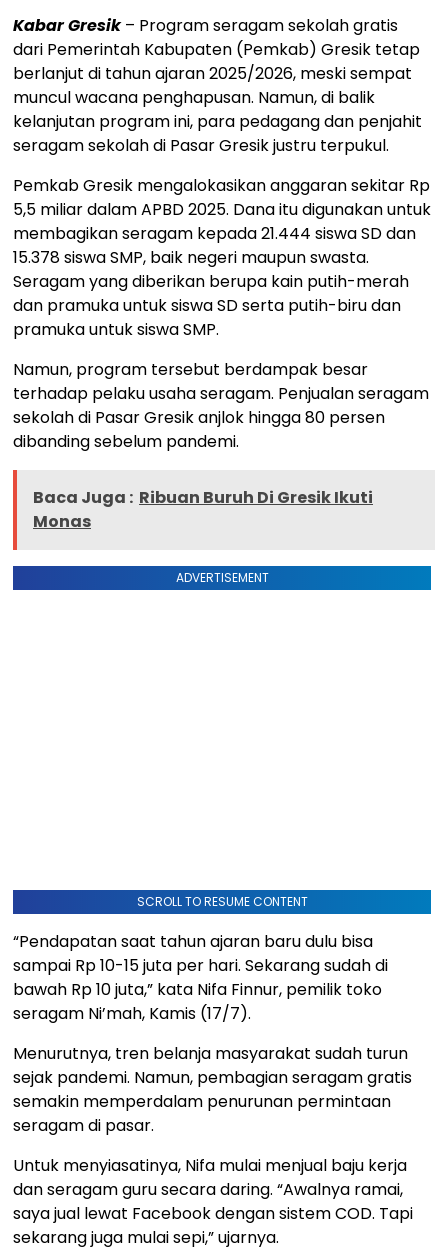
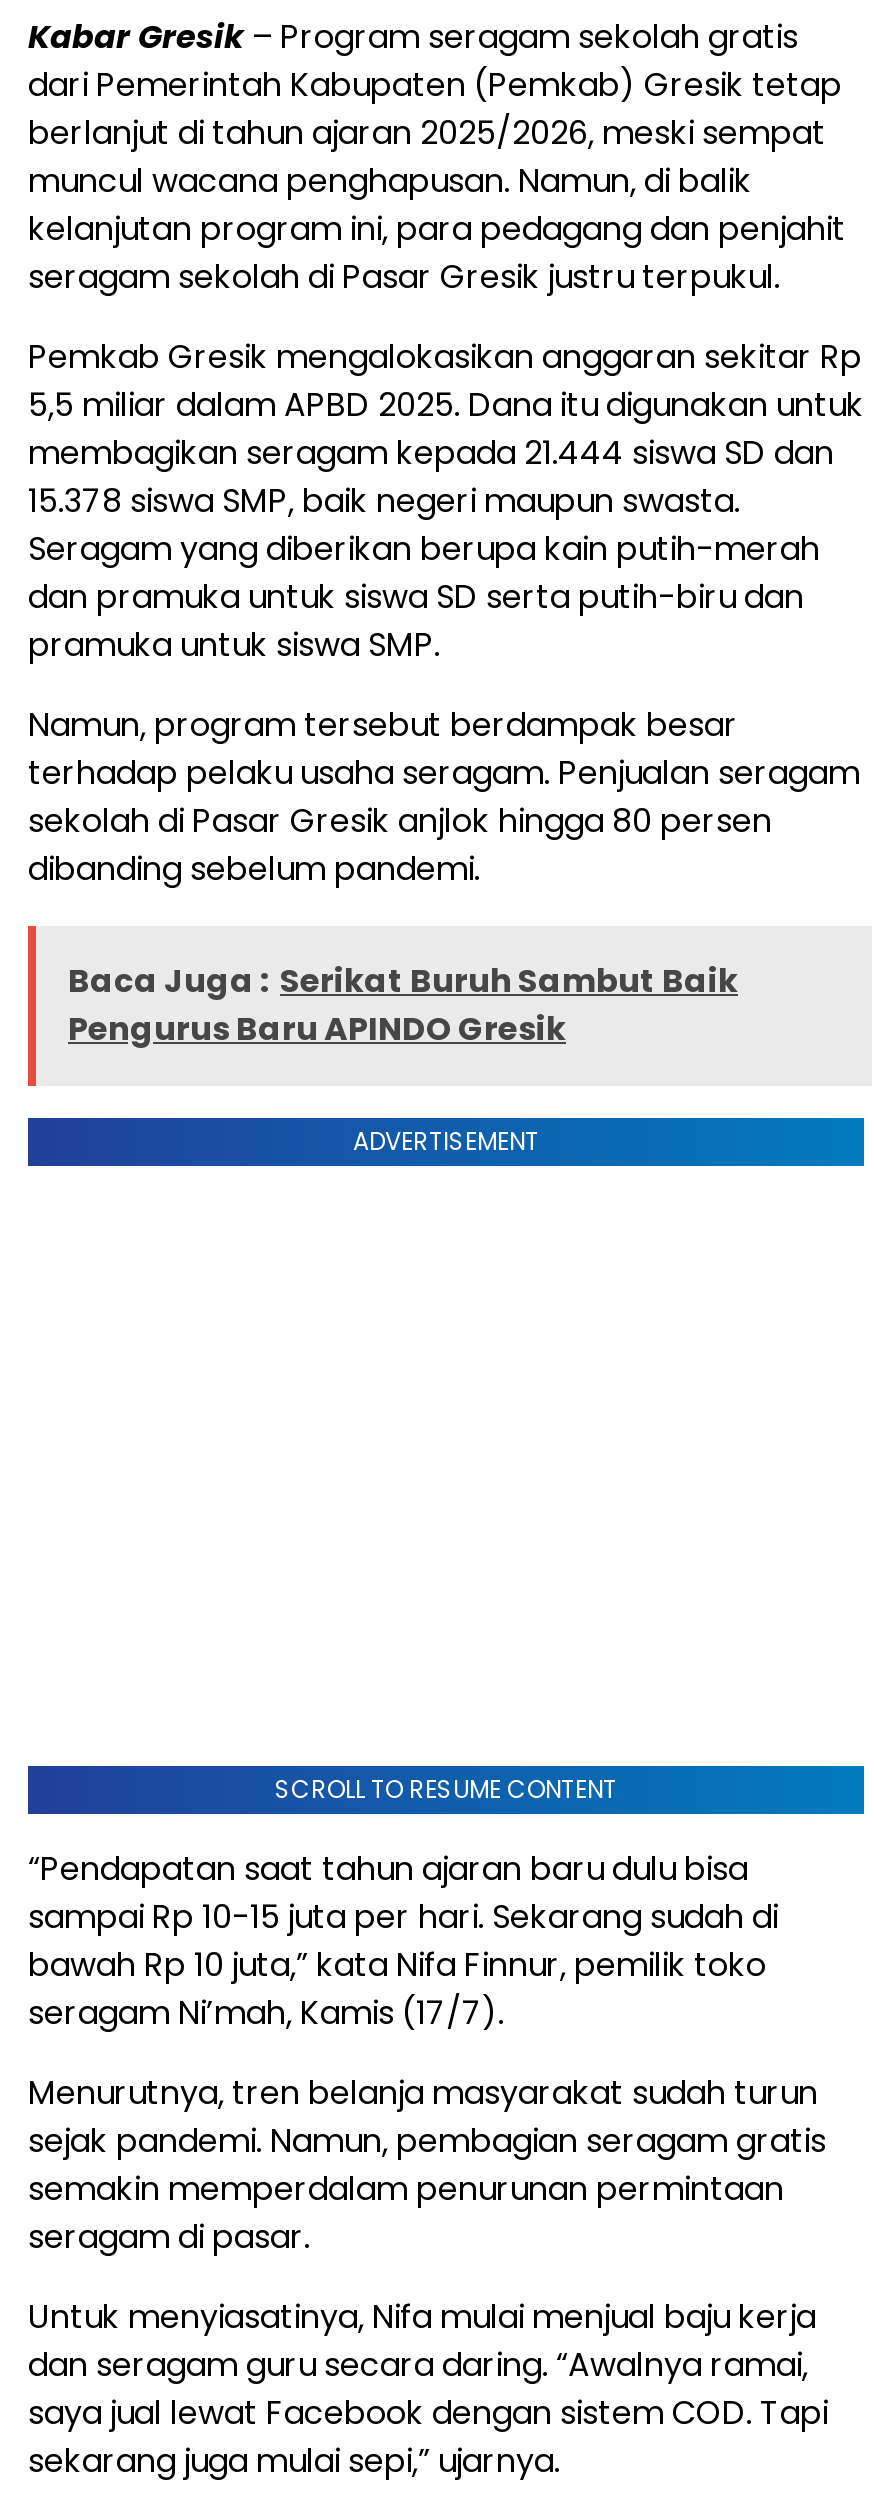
[33,486,373,533] Baca Juga : Ribuan Buruh Di Gresik Ikuti | Monas -> [68,957,738,1051] Baca Juga : Serikat Buruh Sambut Baik | Pengurus Baru APINDO Gresik

